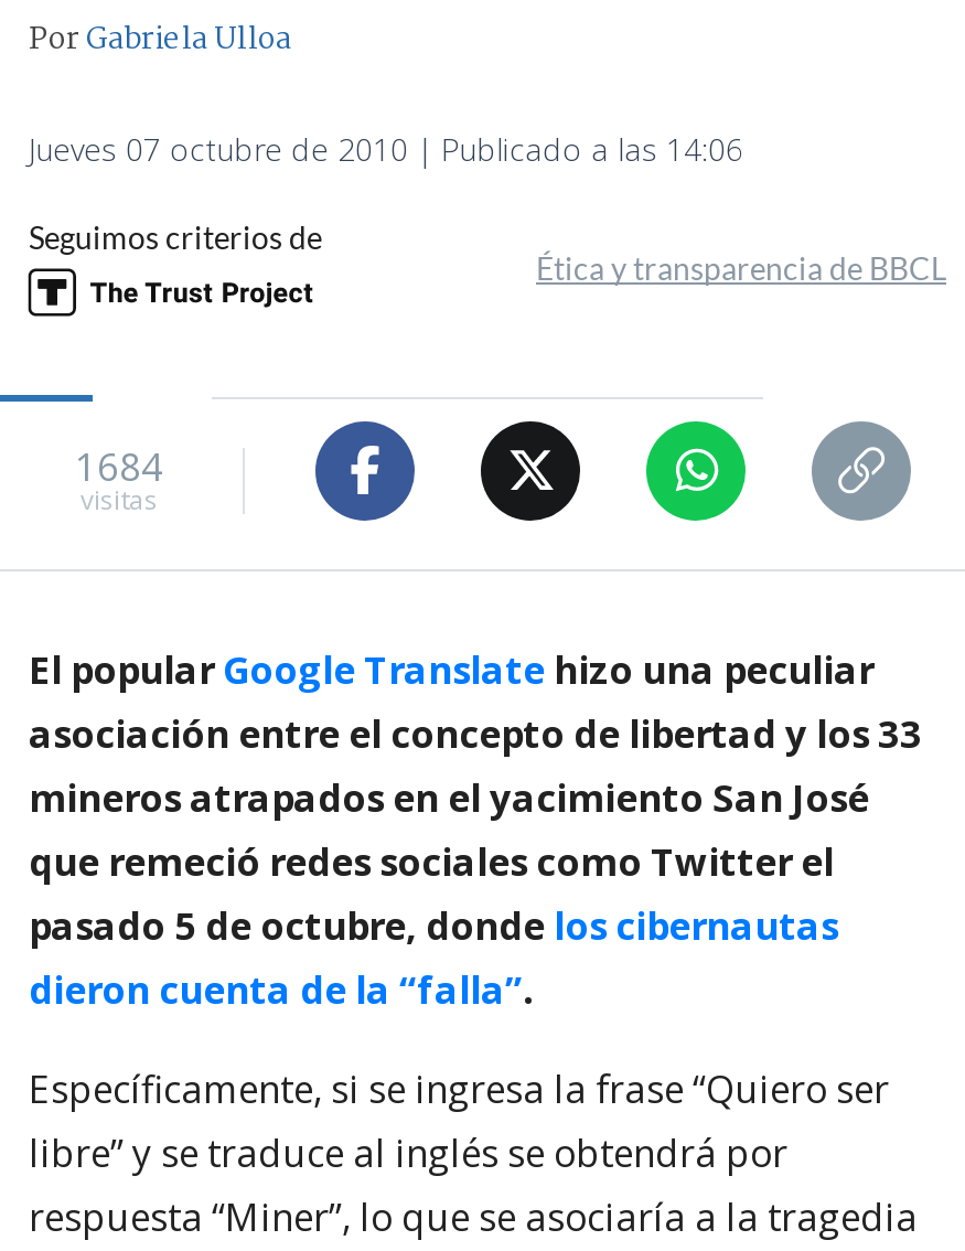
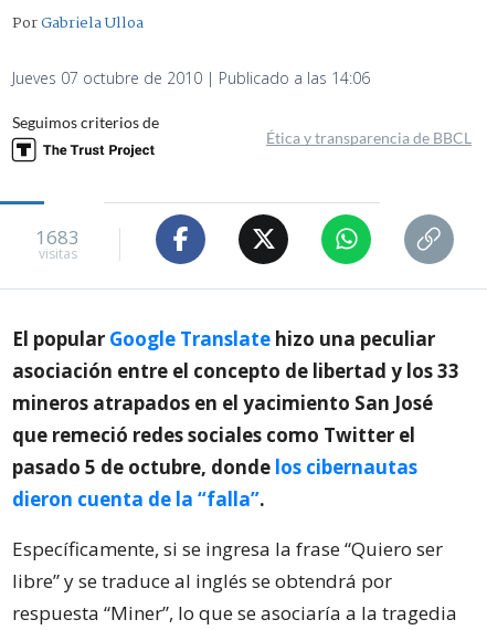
[75,442,163,493] 1684 -> [35,225,80,250] 1683

